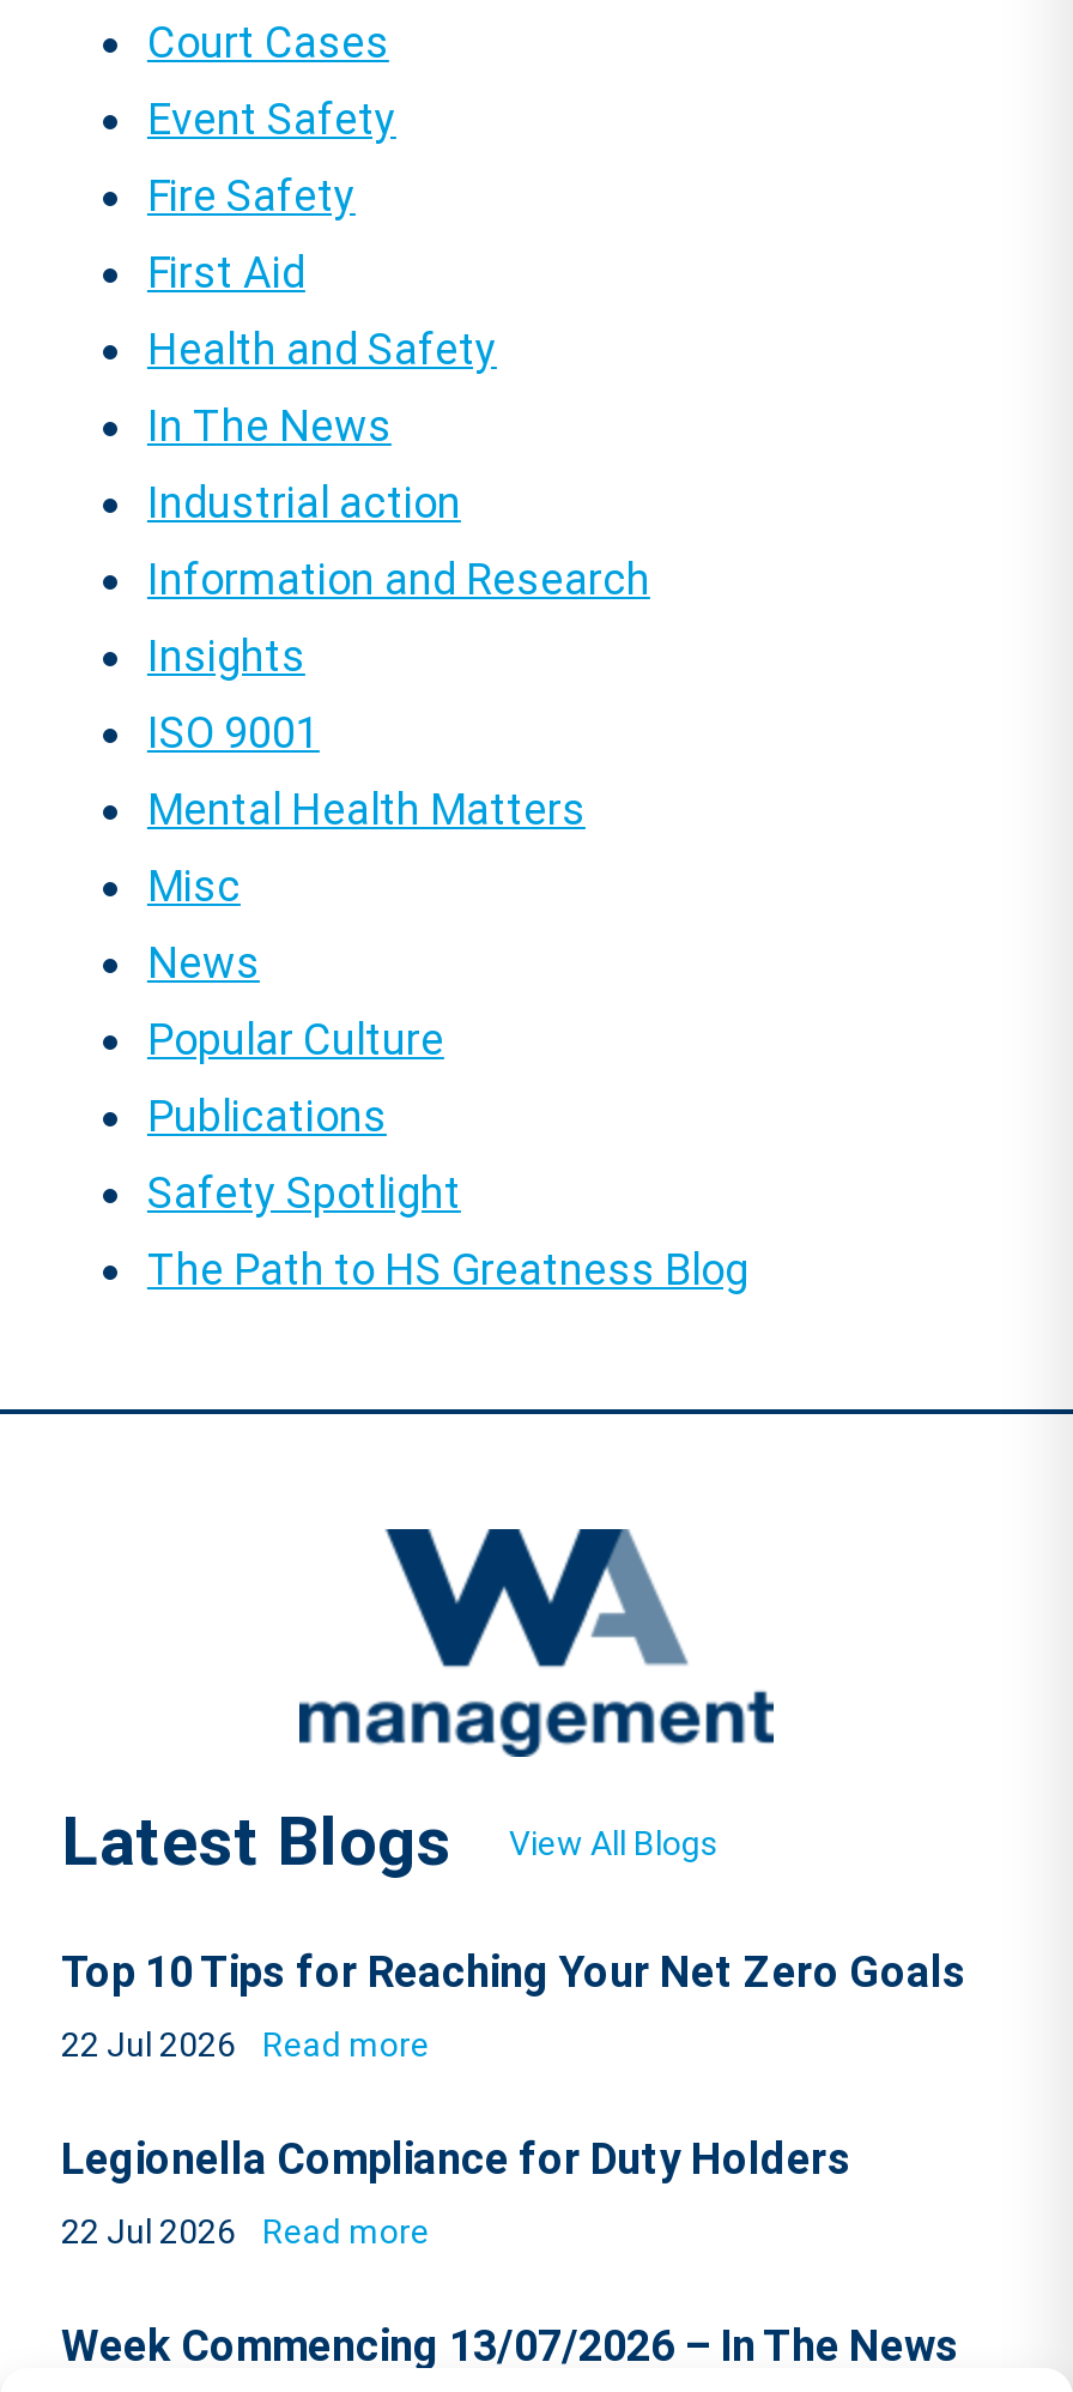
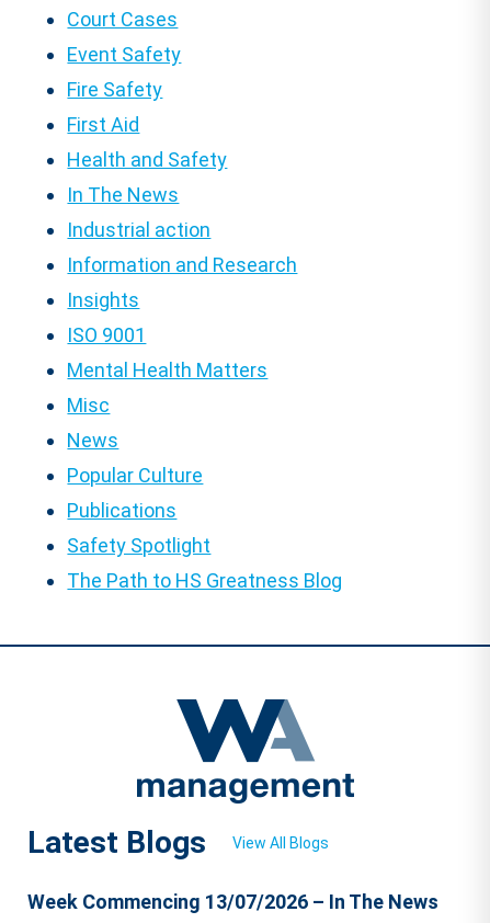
[61,1946,966,2251] Top 10 Tips for Reaching Your Net Zero Goals | 22 Jul 2026 Read more | Legionella Compliance for Duty Holders | 22 Jul 2026 Read more -> none

